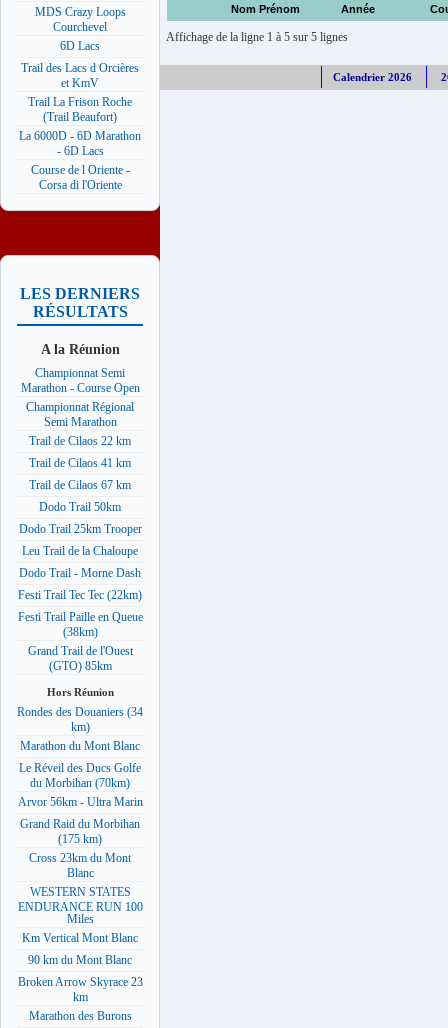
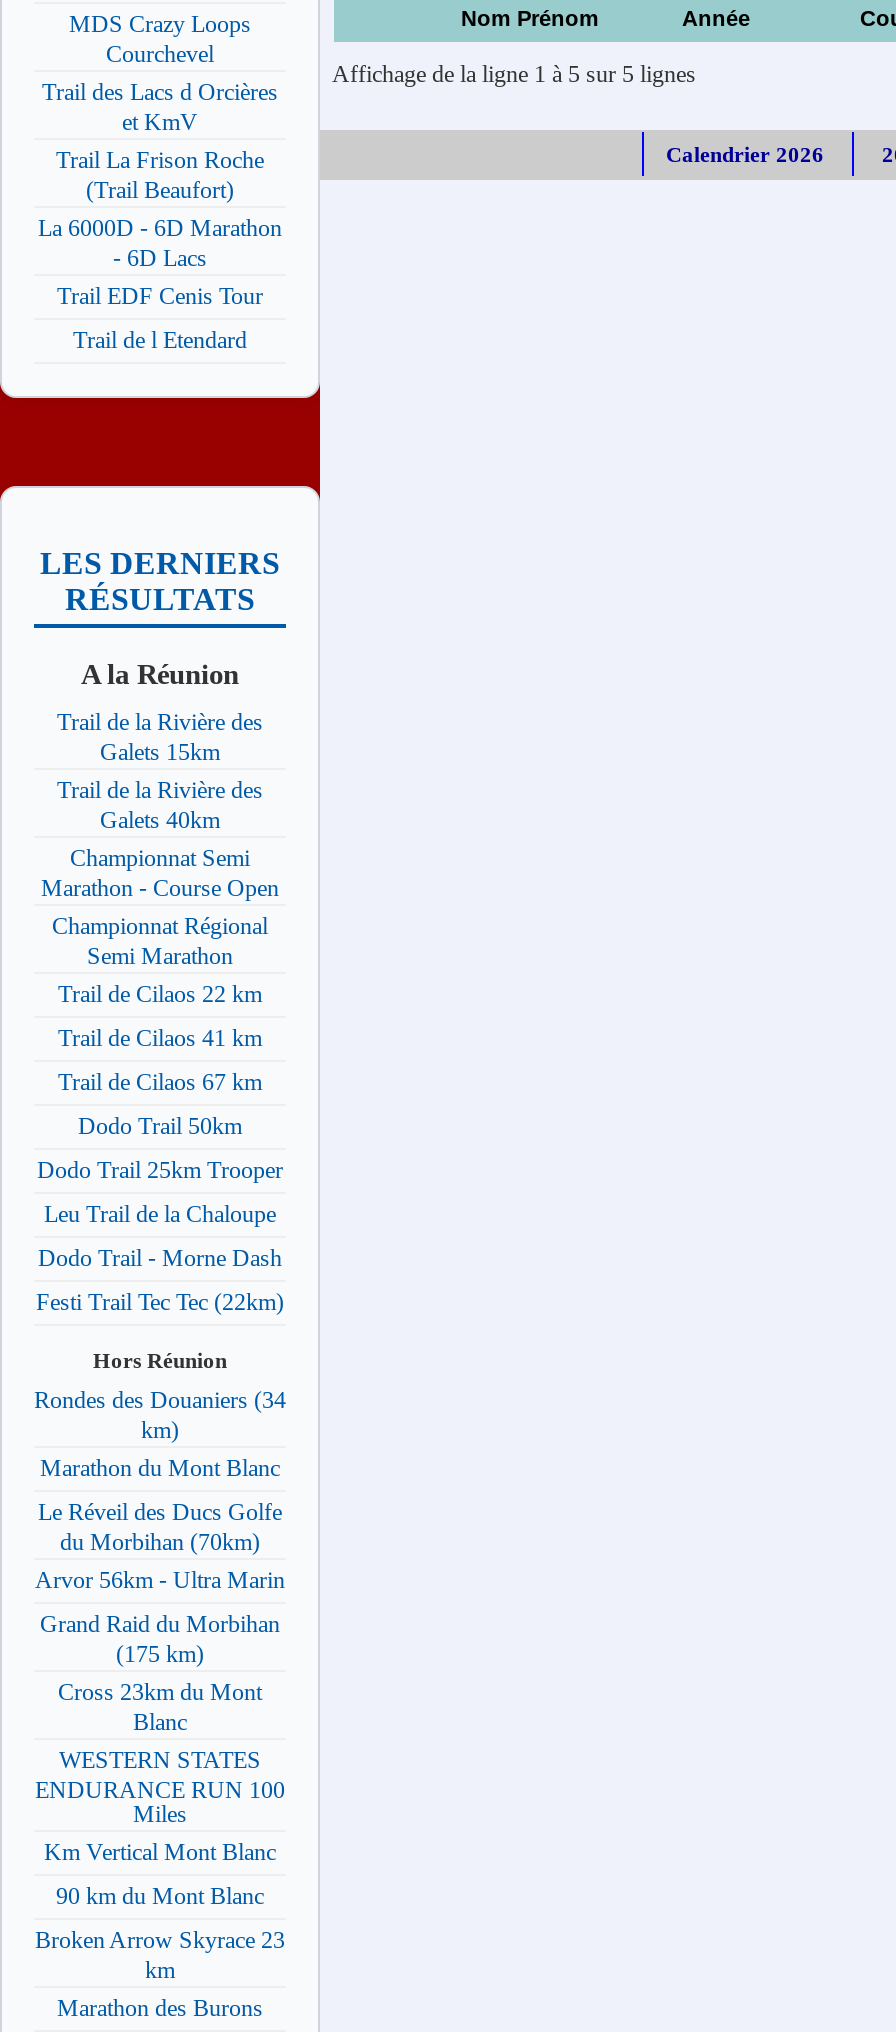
[60,39,100,53] 6D Lacs -> none
[30,163,129,190] Course de l Oriente - | Corsa di l'Oriente -> [57,283,263,355] Trail EDF Cenis Tour | Trail de l Etendard
none -> [57,709,263,831] Trail de la Rivière des | Galets 15km | Trail de la Rivière des | Galets 40km
moved [18,366,142,602] -> [36,845,284,1317]: Championnat Semi | Marathon - Course Open | Championnat Régional | ... | Dodo Trail - Morne Dash | Festi Trail Tec Tec (22km)
[17,610,142,671] Festi Trail Paille en Queue | (38km) | Grand Trail de l'Ouest | (GTO) 85km -> none

